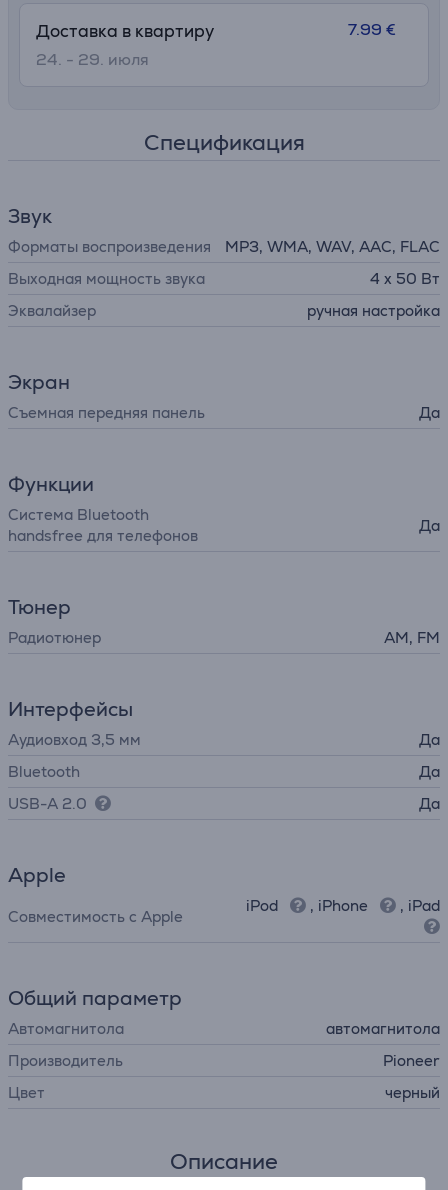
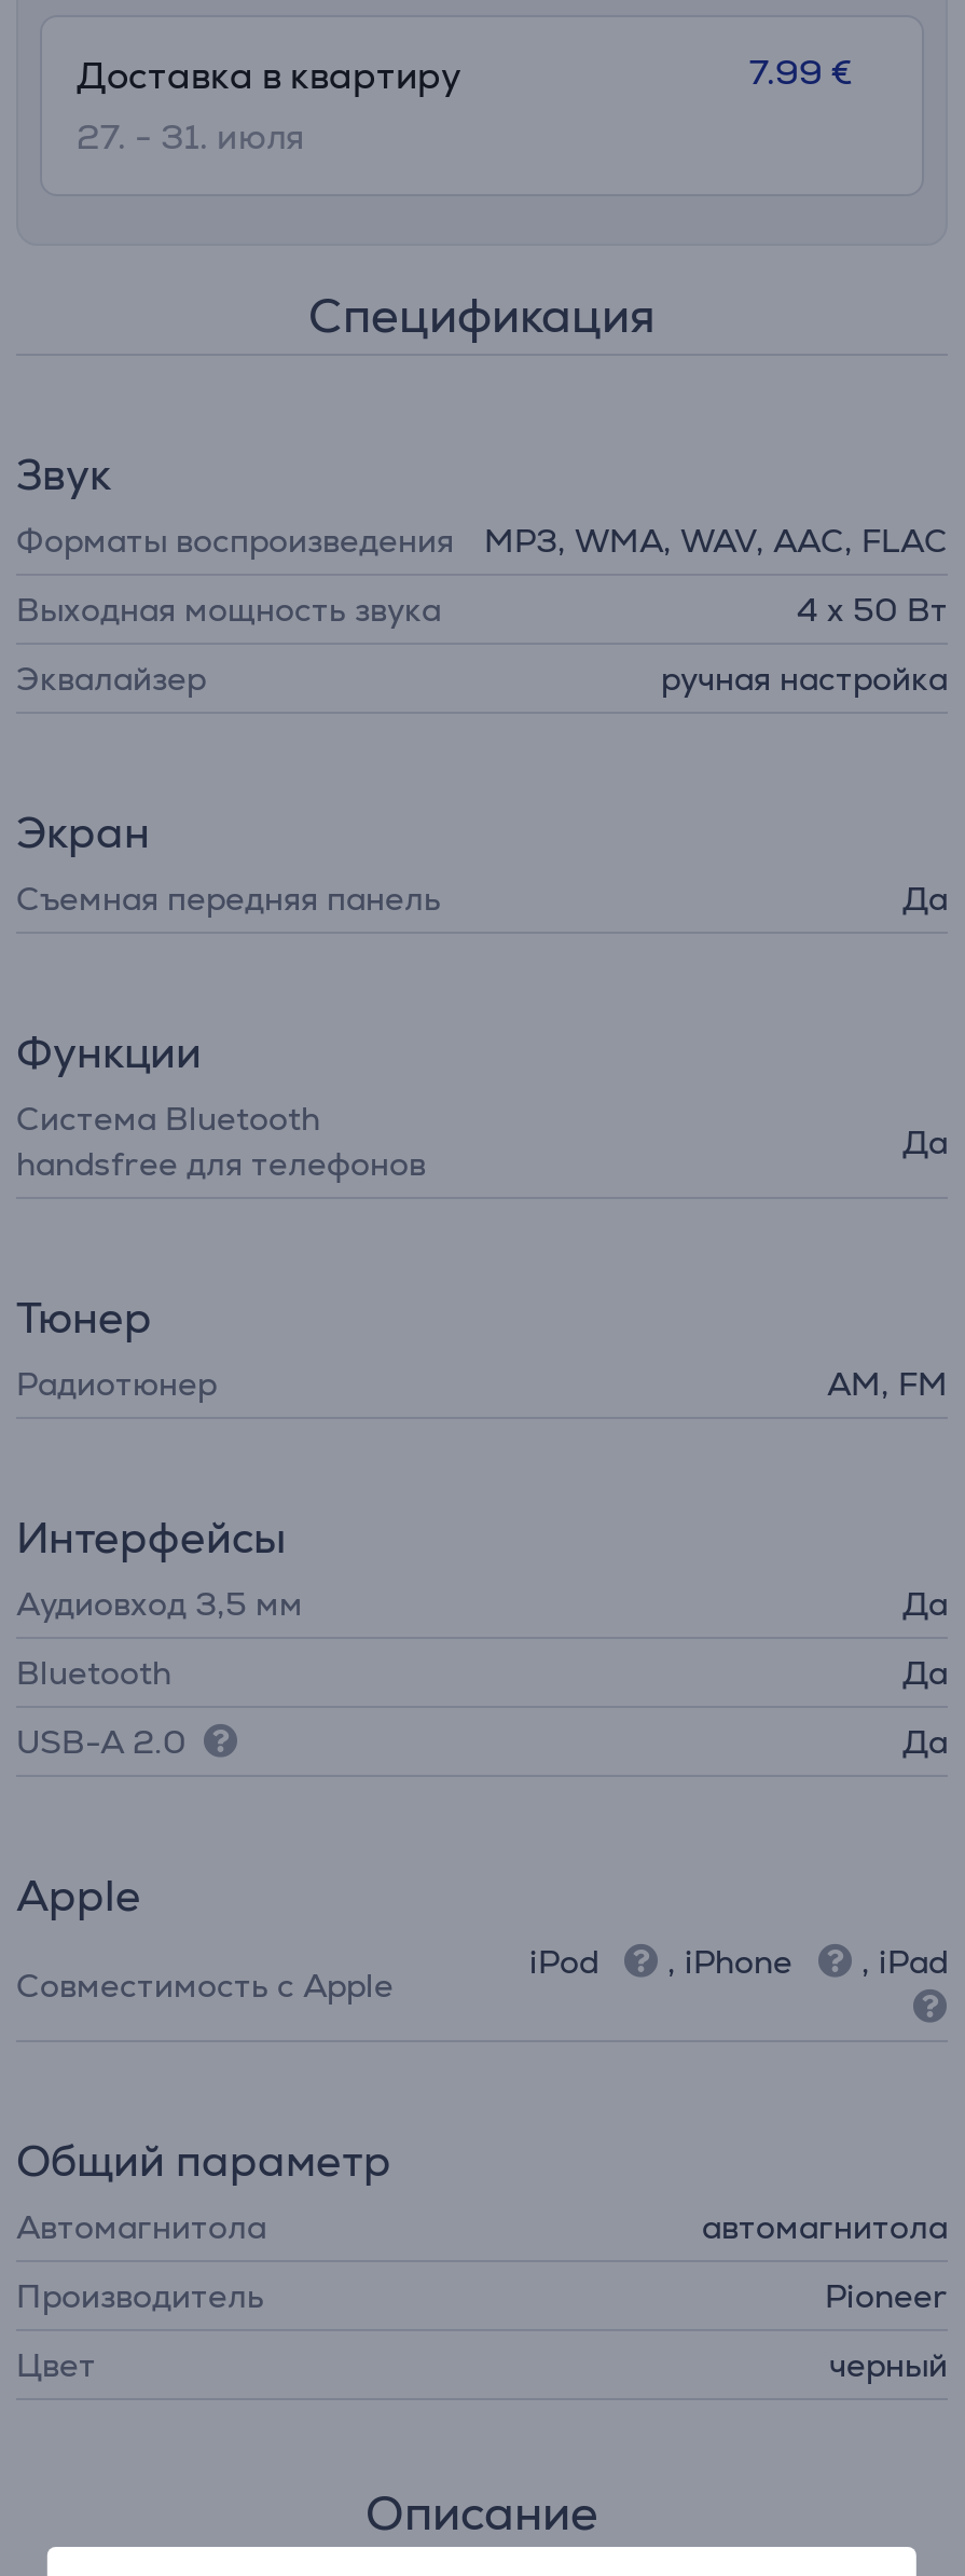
[36,49,149,70] 24. - 29. июля -> [77,114,305,160] 27. - 31. июля

